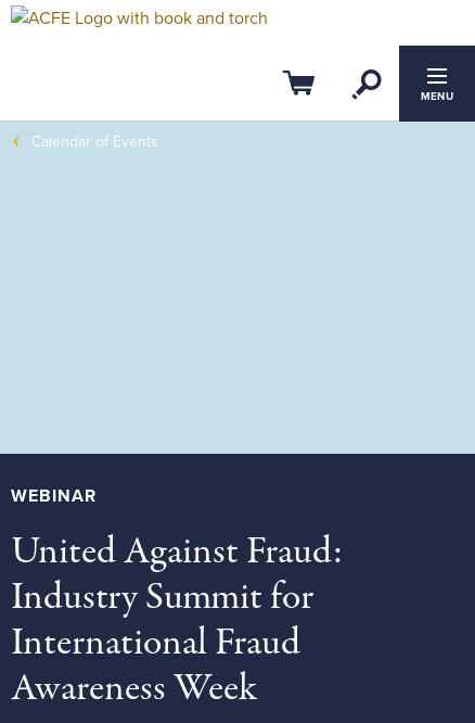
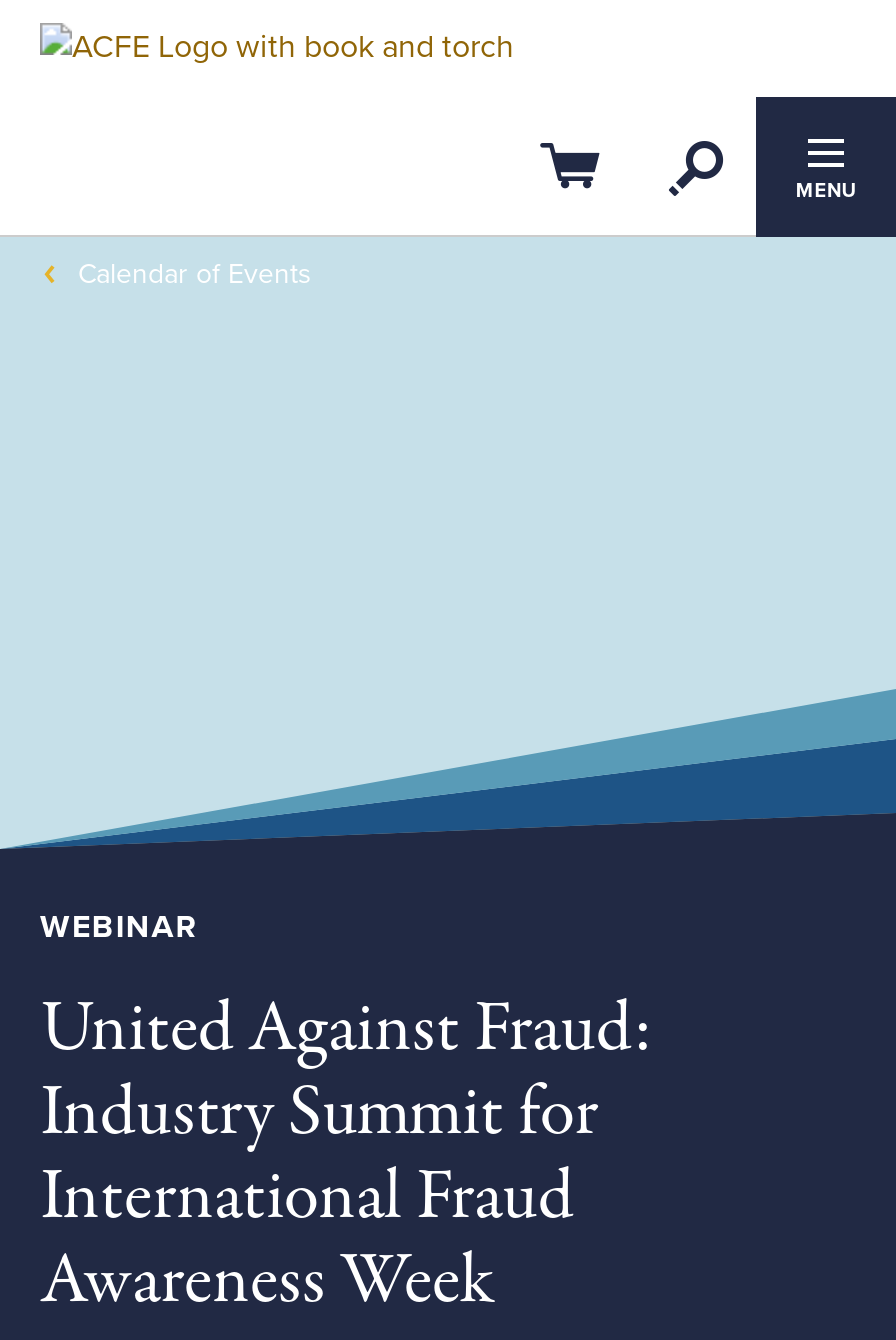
none -> [6,689,890,849] [image]

